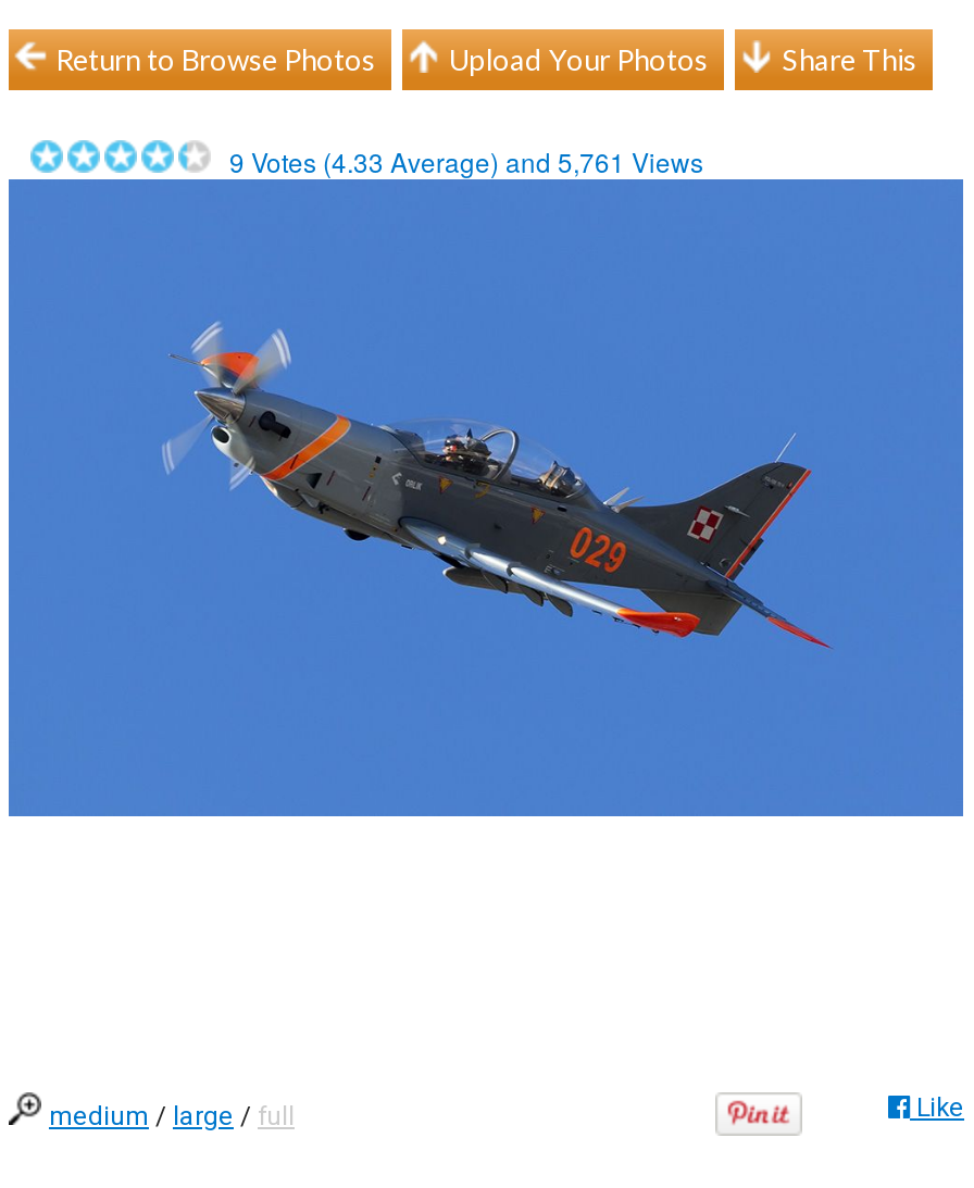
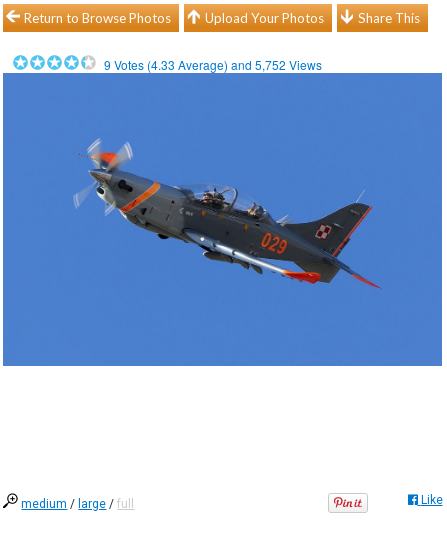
[229,142,716,179] 9 Votes (4.33 Average) and 5,761 Views -> [104,56,328,73] 9 Votes (4.33 Average) and 5,752 Views

